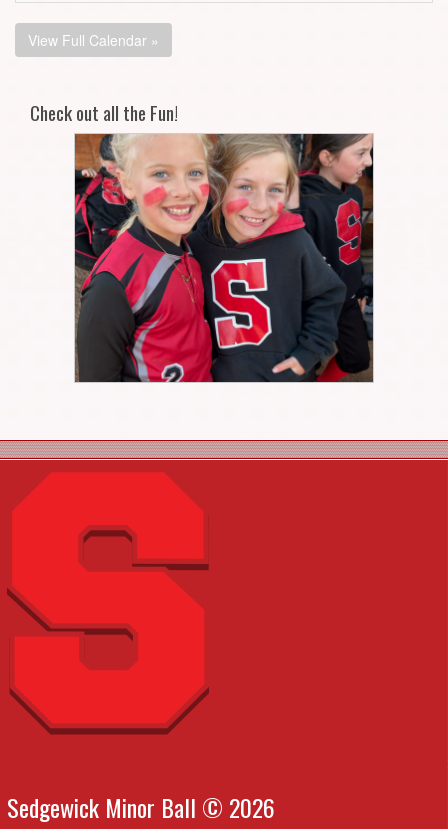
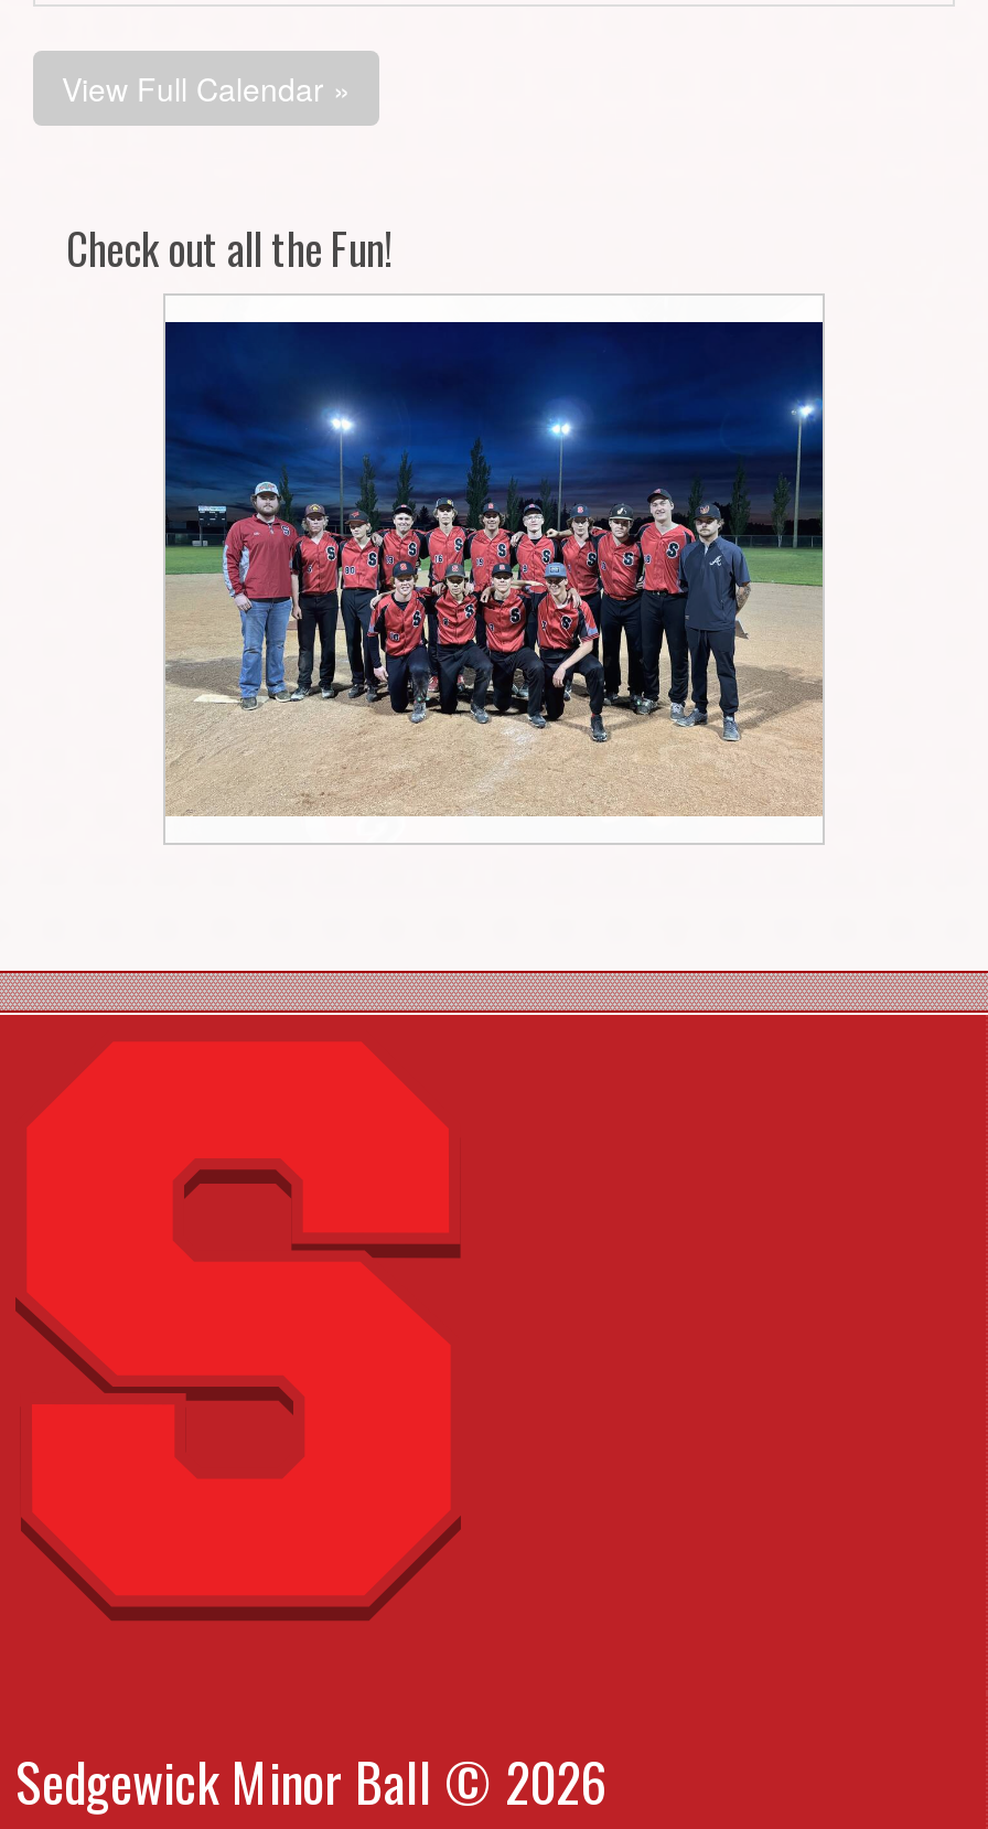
[74,133,374,383] [image] -> [163,296,825,843] [image]

